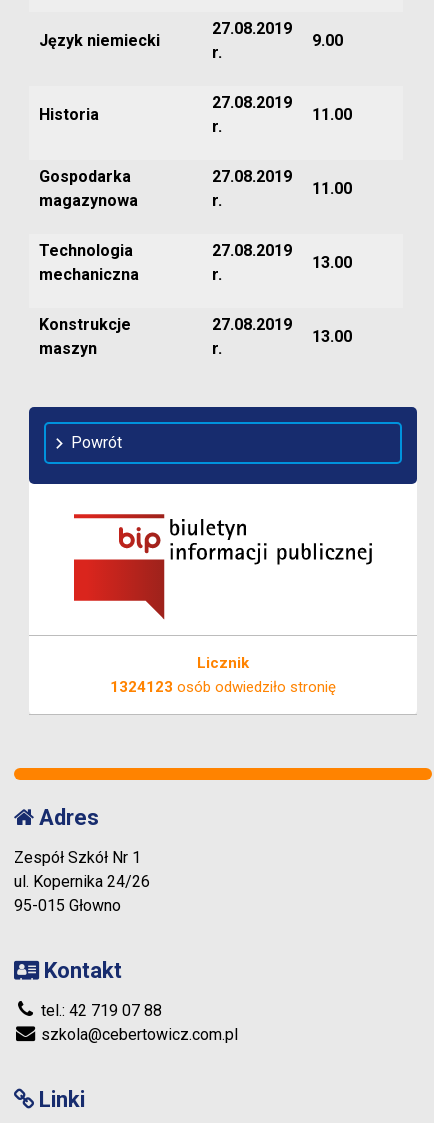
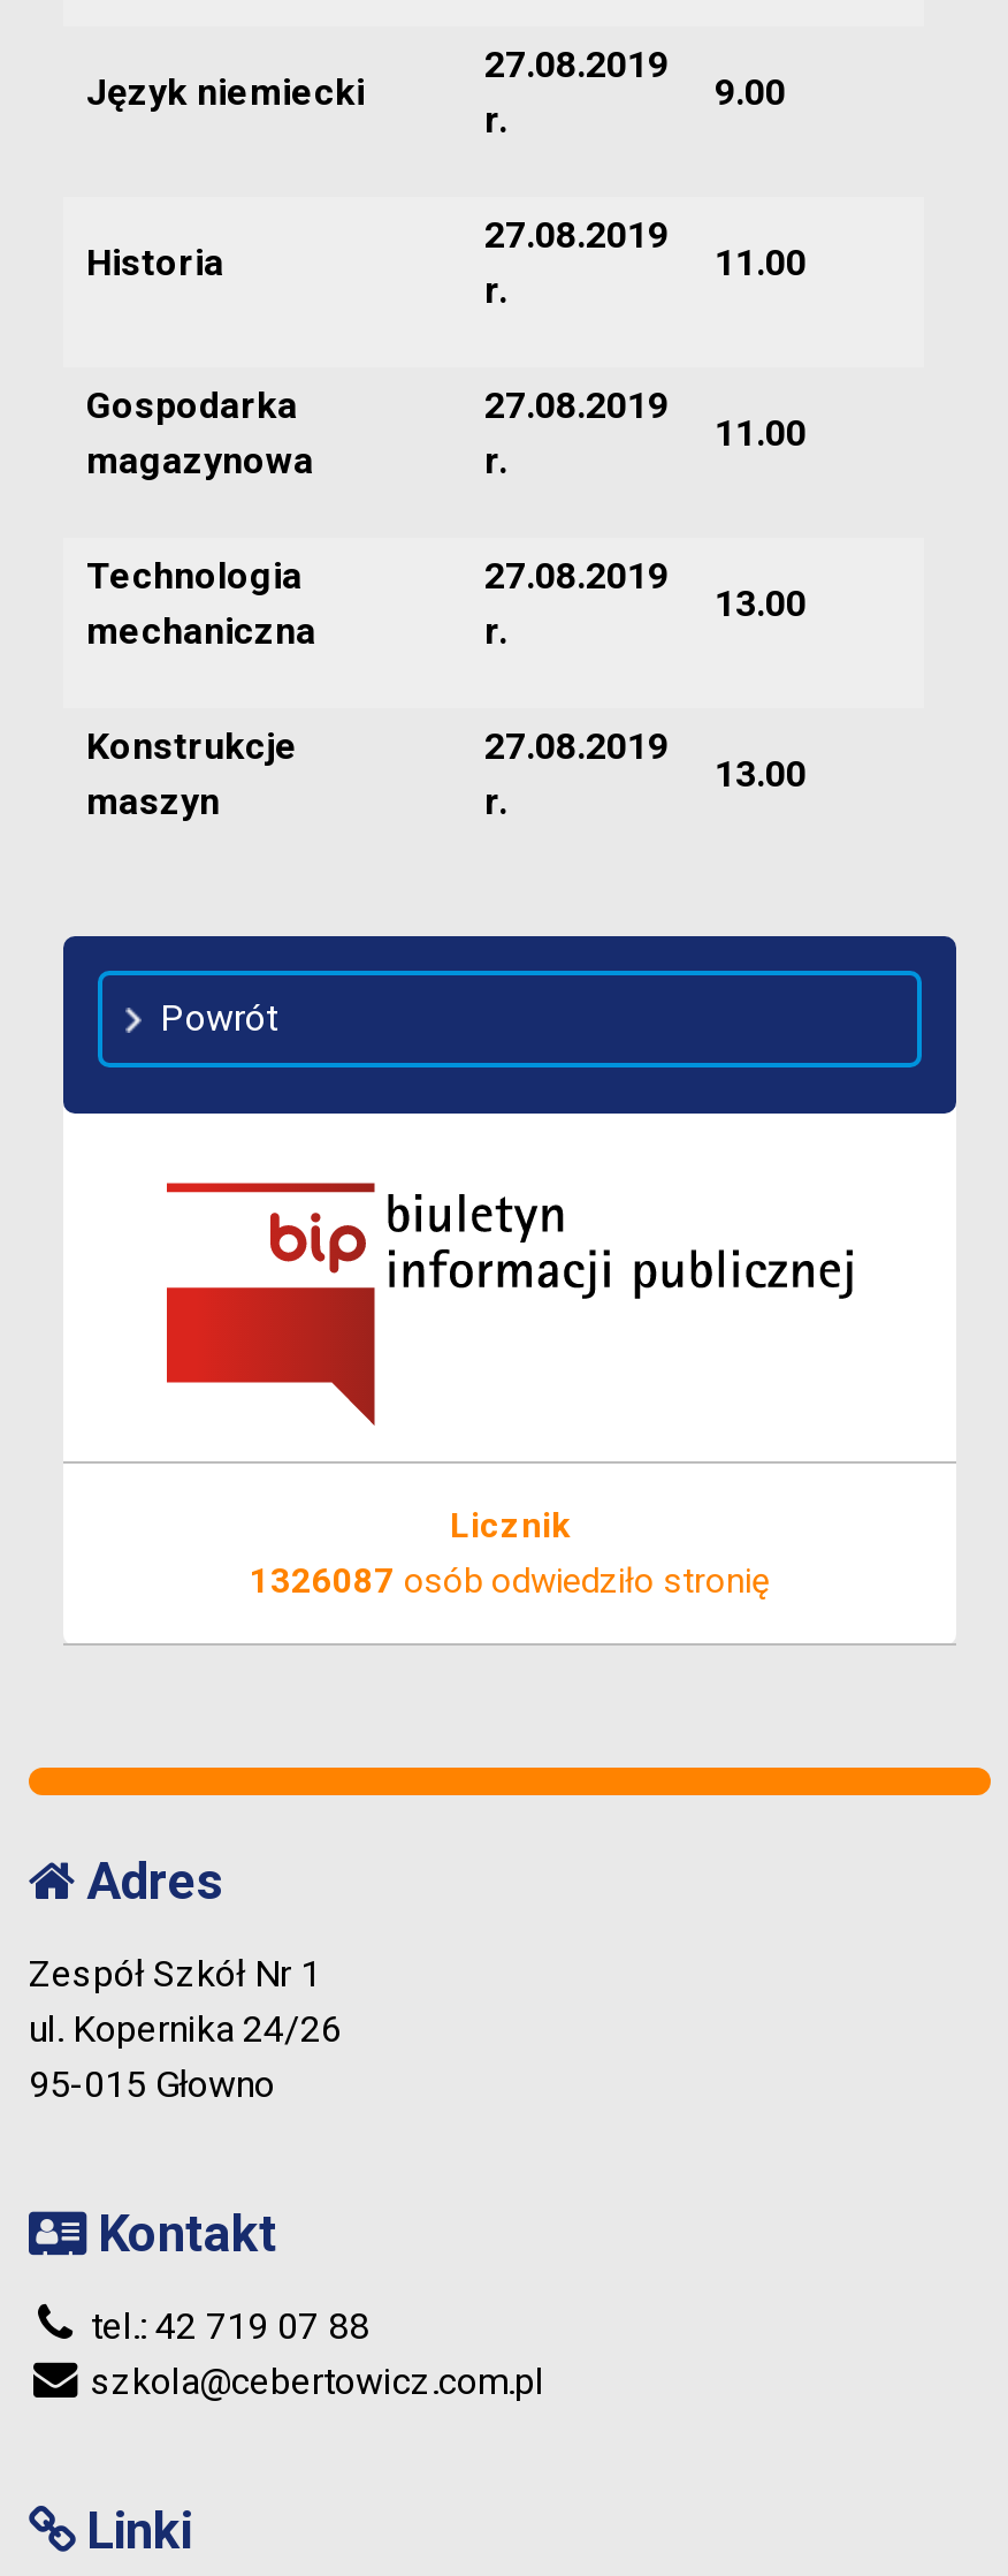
[110,678,336,696] 1324123 osób odwiedziło stronię -> [250,1561,770,1602] 1326087 osób odwiedziło stronię

